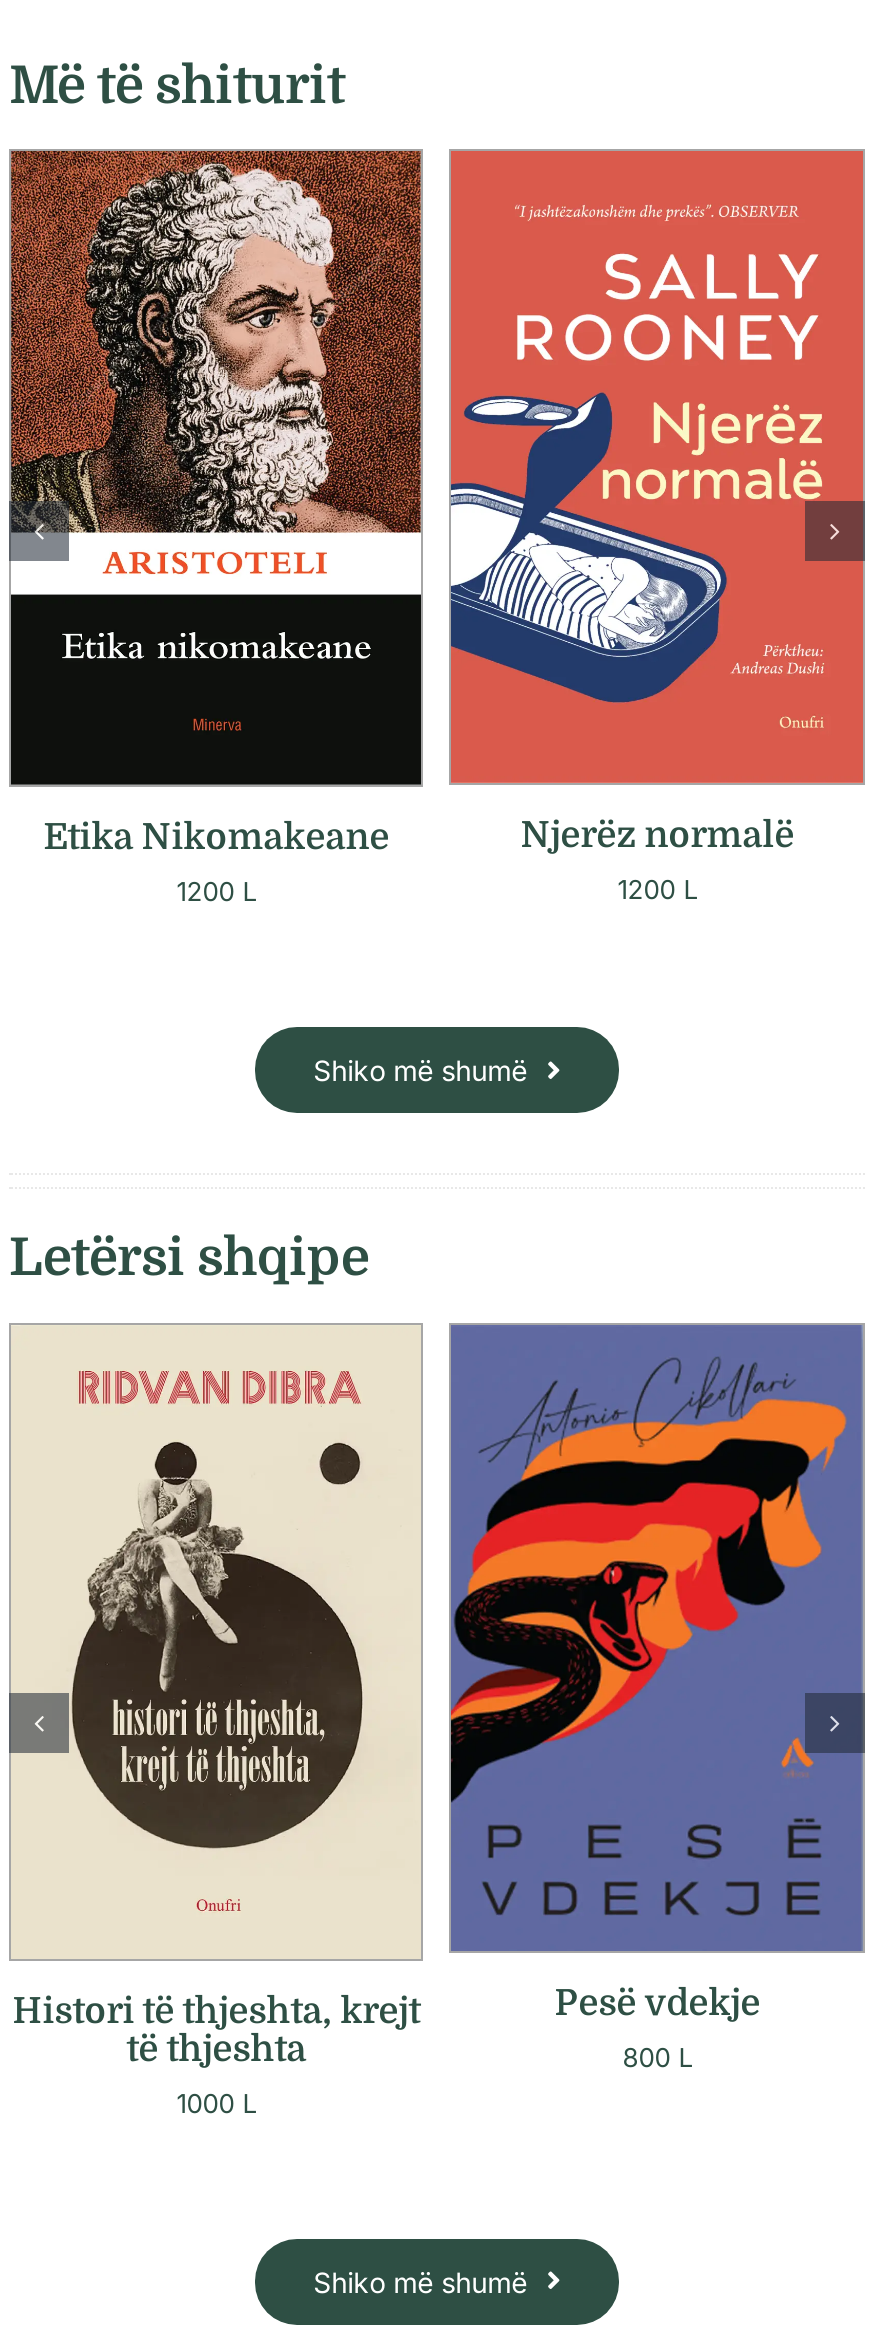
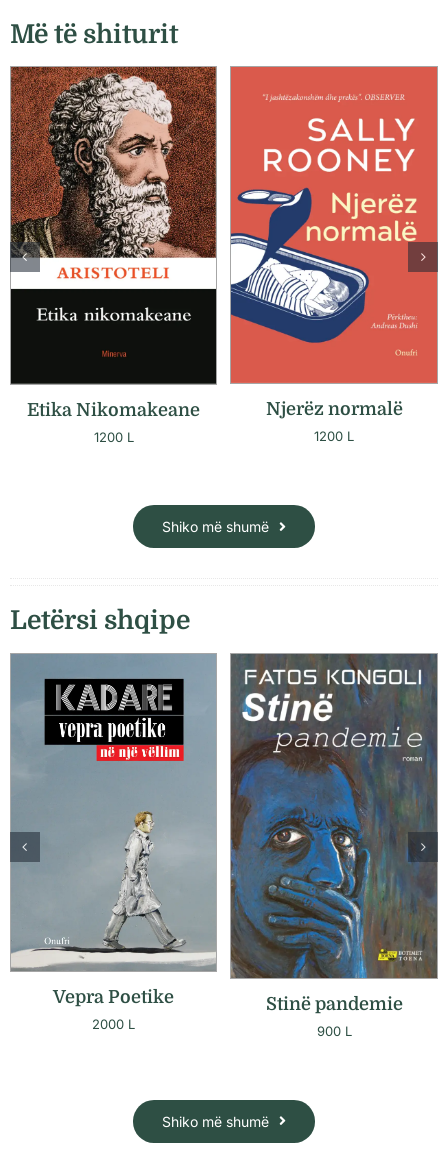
[11,1325,421,2119] [image] | Histori të thjeshta, krejt | të thjeshta | 1000 L -> [10,653,216,1032] [image] | Vepra Poetike | 2000 L
[449,1323,865,2074] [image] | Pesë vdekje | 800 L -> [230,653,439,1039] [image] | Stinë pandemie | 900 L

